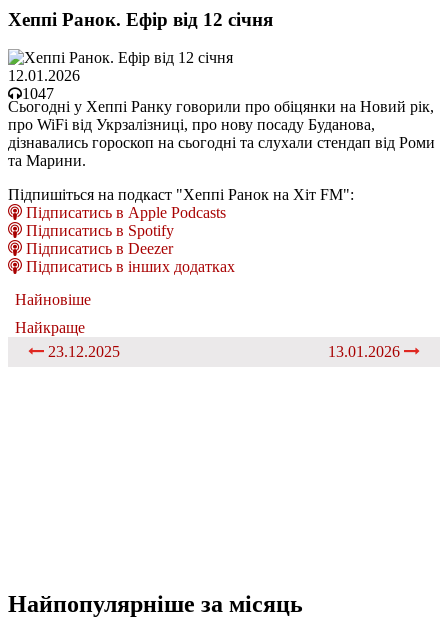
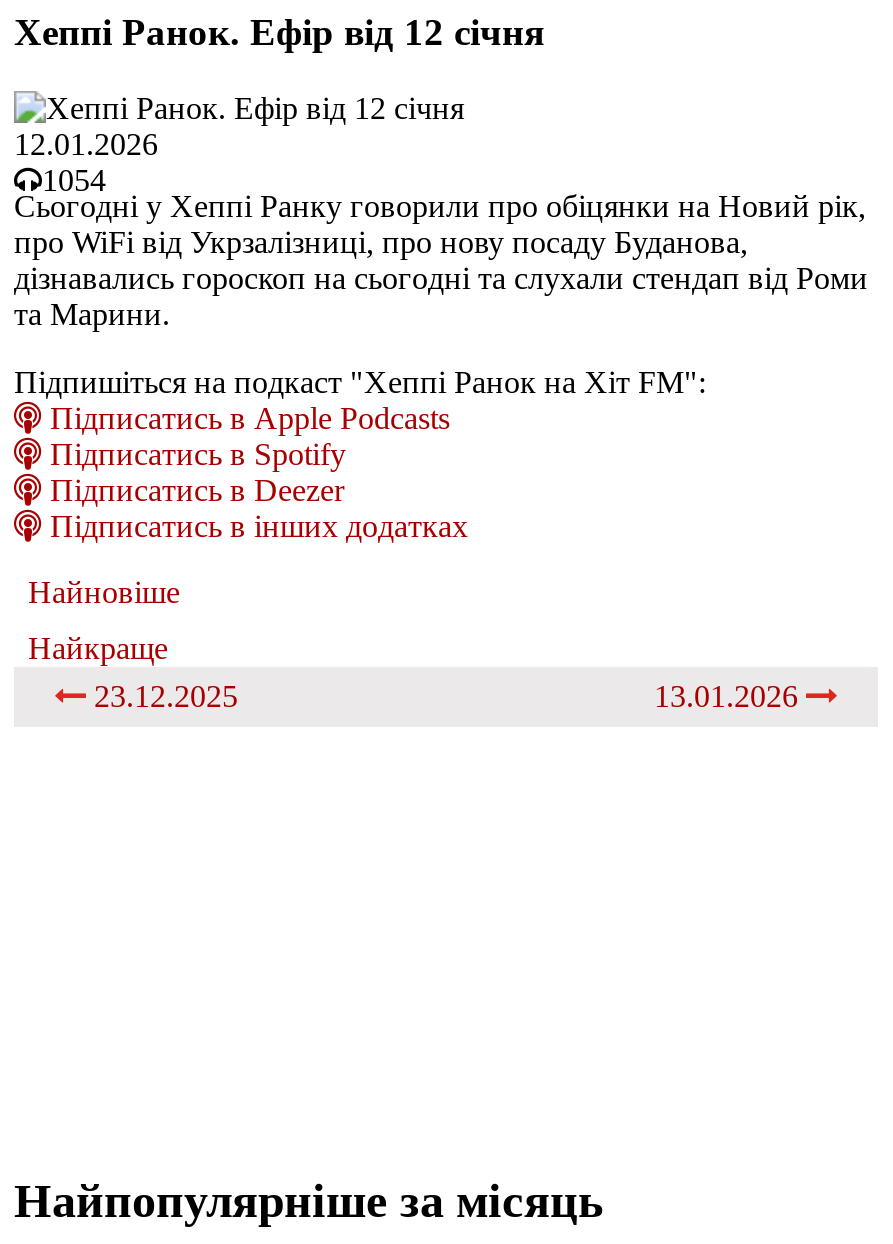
[22,85,54,102] 1047 -> [42,164,106,198] 1054

